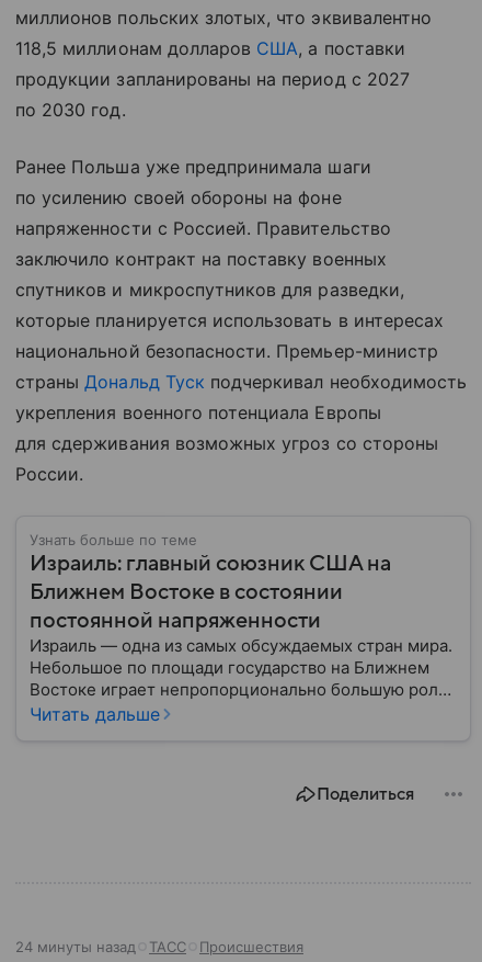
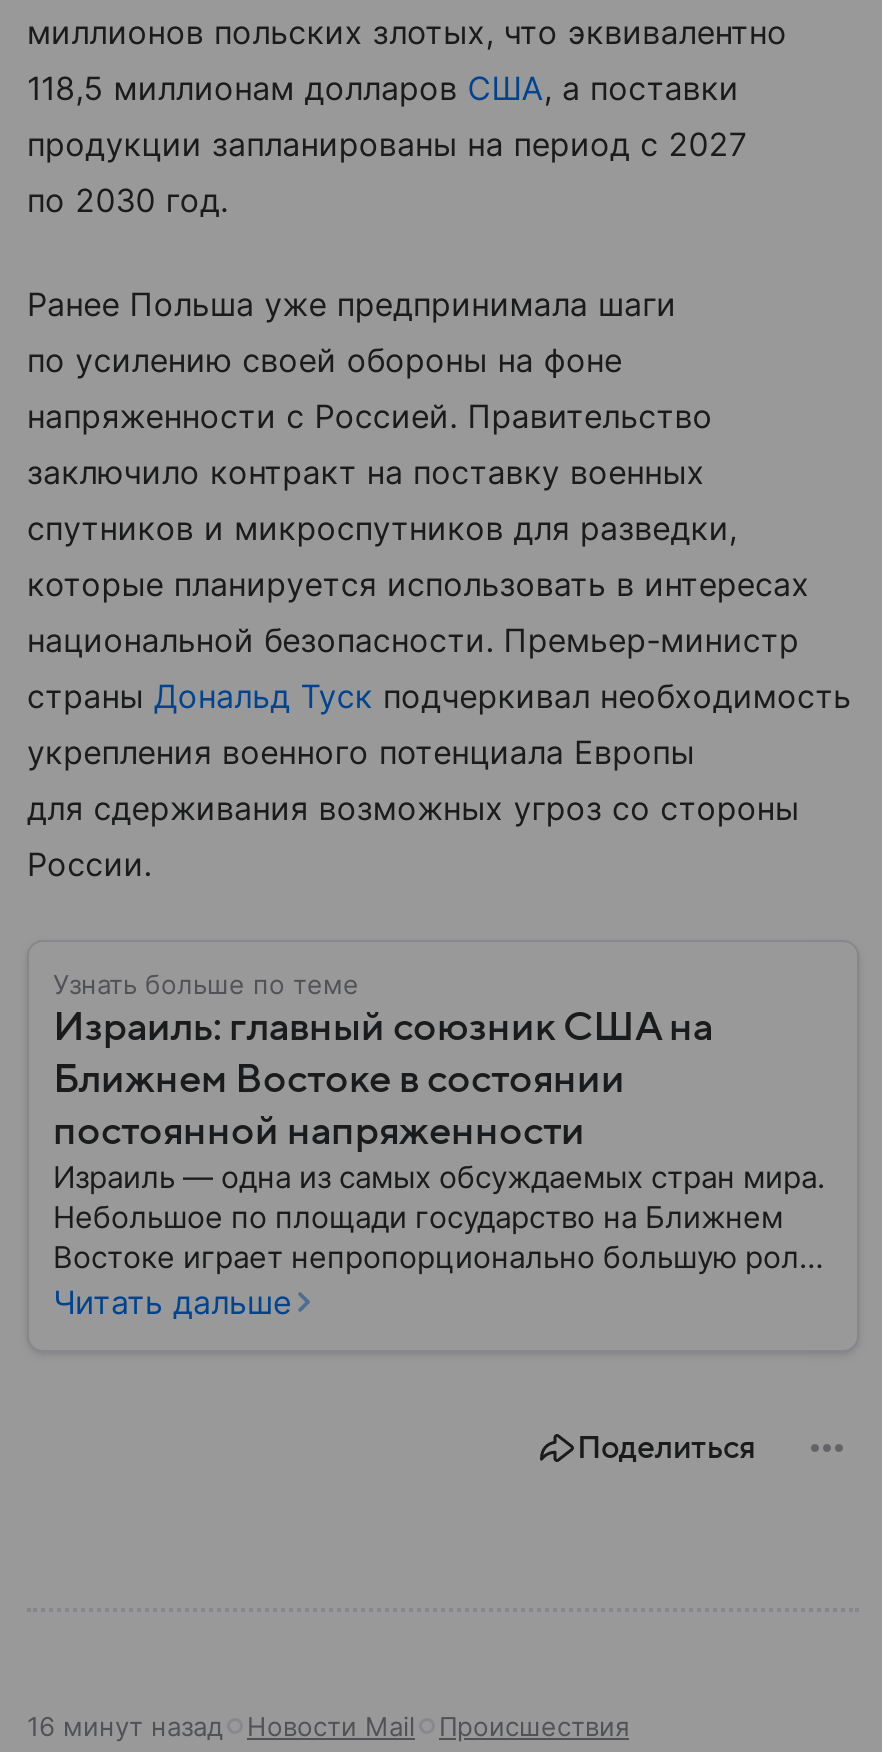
[15,938,186,955] 24 минуты назад | ТАСС -> [27,1710,415,1742] 16 минут назад | Новости Mail

